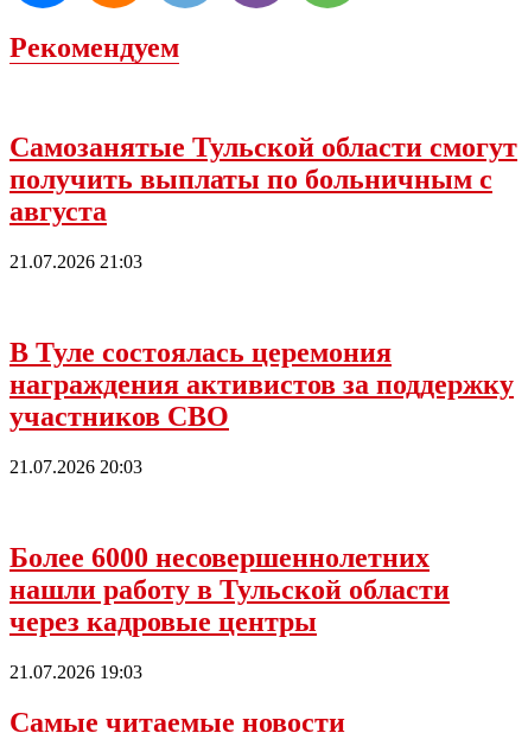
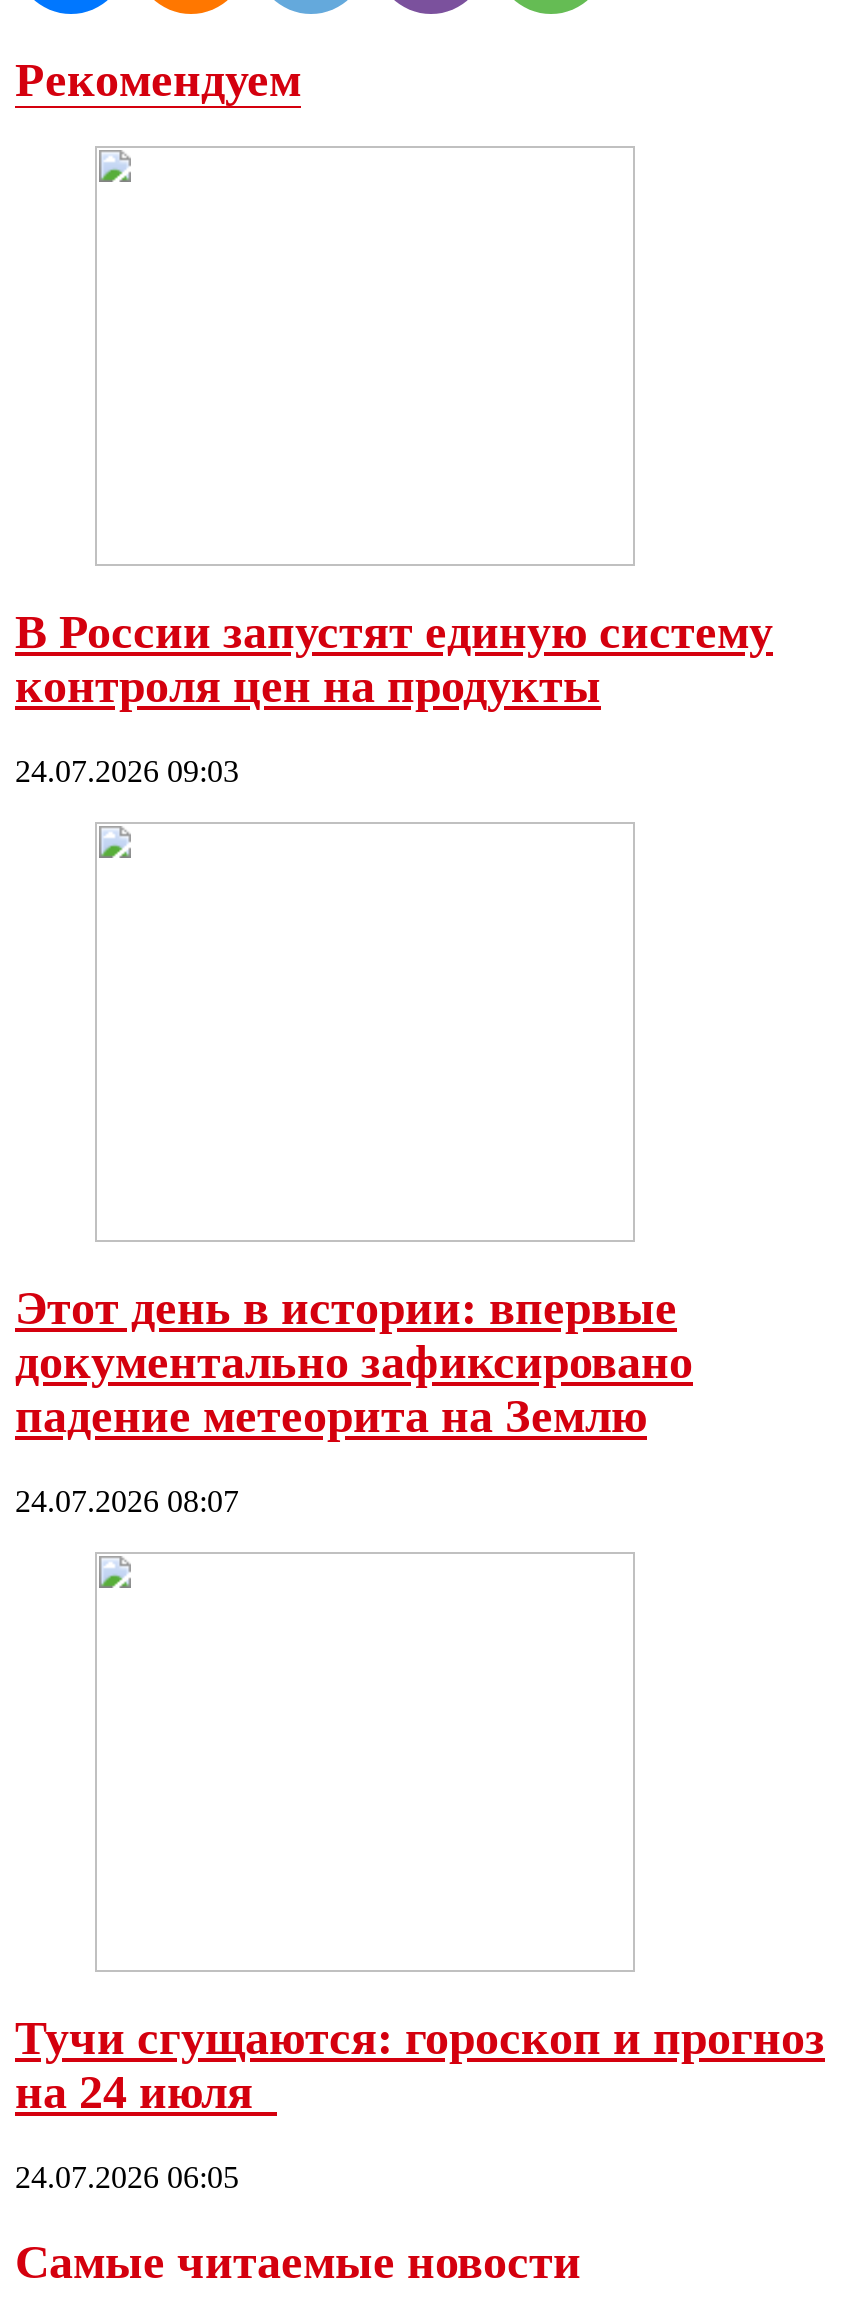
[9,132,517,227] Самозанятые Тульской области смогут | получить выплаты по больничным с | августа -> [15,607,773,713] В России запустят единую систему | контроля цен на продукты
[9,252,142,272] 21.07.2026 21:03 -> [15,754,239,788] 24.07.2026 09:03
[9,337,514,432] В Туле состоялась церемония | награждения активистов за поддержку | участников СВО -> [15,1282,693,1442] Этот день в истории: впервые | документально зафиксировано | падение метеорита на Землю
[9,457,142,477] 21.07.2026 20:03 -> [15,1484,239,1518] 24.07.2026 08:07
[9,542,450,637] Более 6000 несовершеннолетних | нашли работу в Тульской области | через кадровые центры -> [15,2012,825,2118] Тучи сгущаются: гороскоп и прогноз | на 24 июля
[9,662,142,682] 21.07.2026 19:03 -> [15,2160,239,2194] 24.07.2026 06:05

